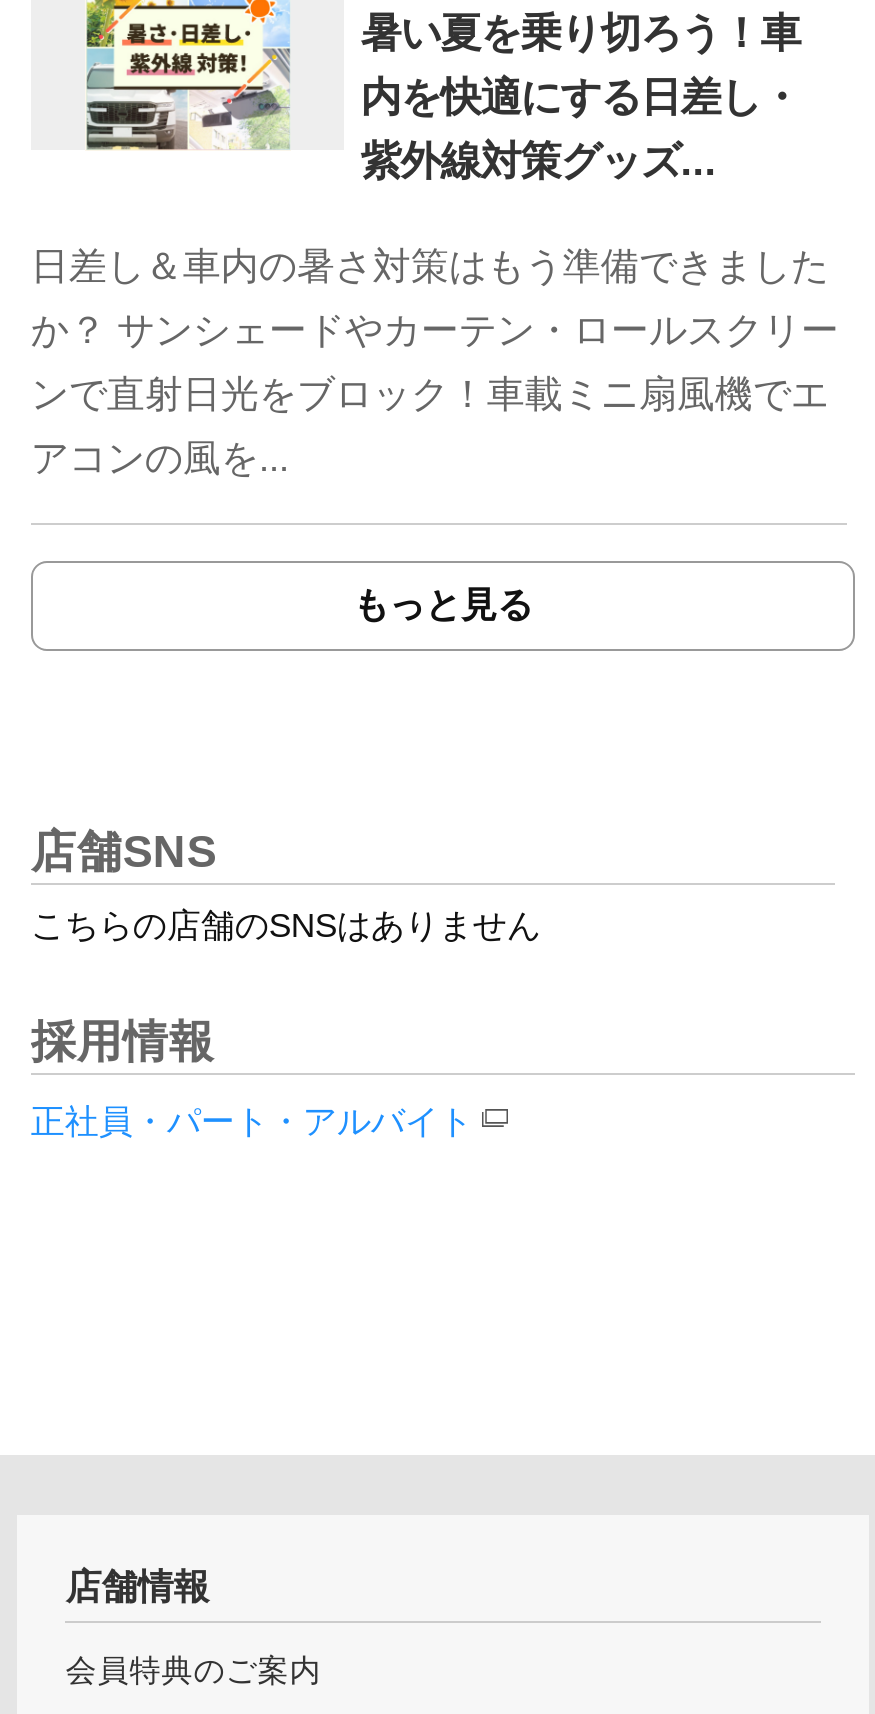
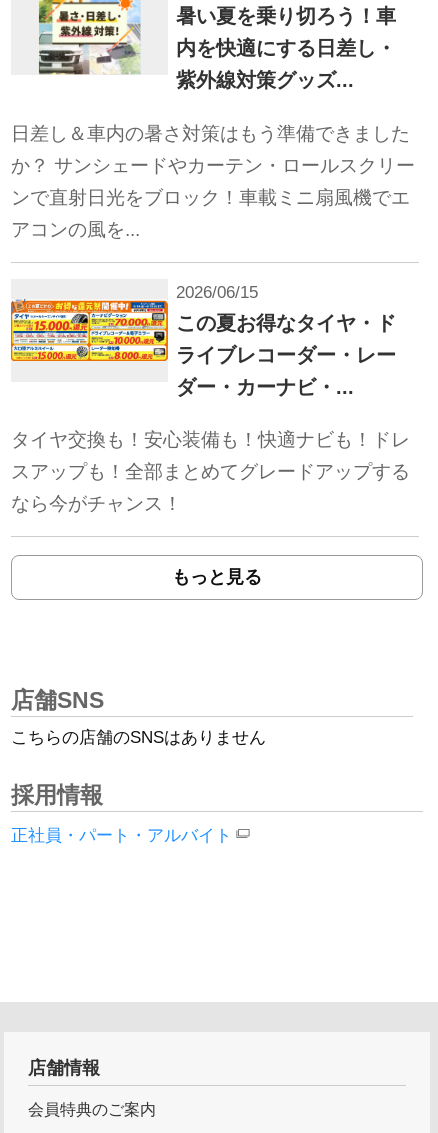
none -> [10,283,410,514] [image] | 2026/06/15 | この夏お得なタイヤ・ド | ライブレコーダー・レー | ダー・カーナビ・... | タイヤ交換も！安心装備も！快適ナビも！ドレ | スアップも！全部まとめてグレードアップする | なら今がチャンス！

